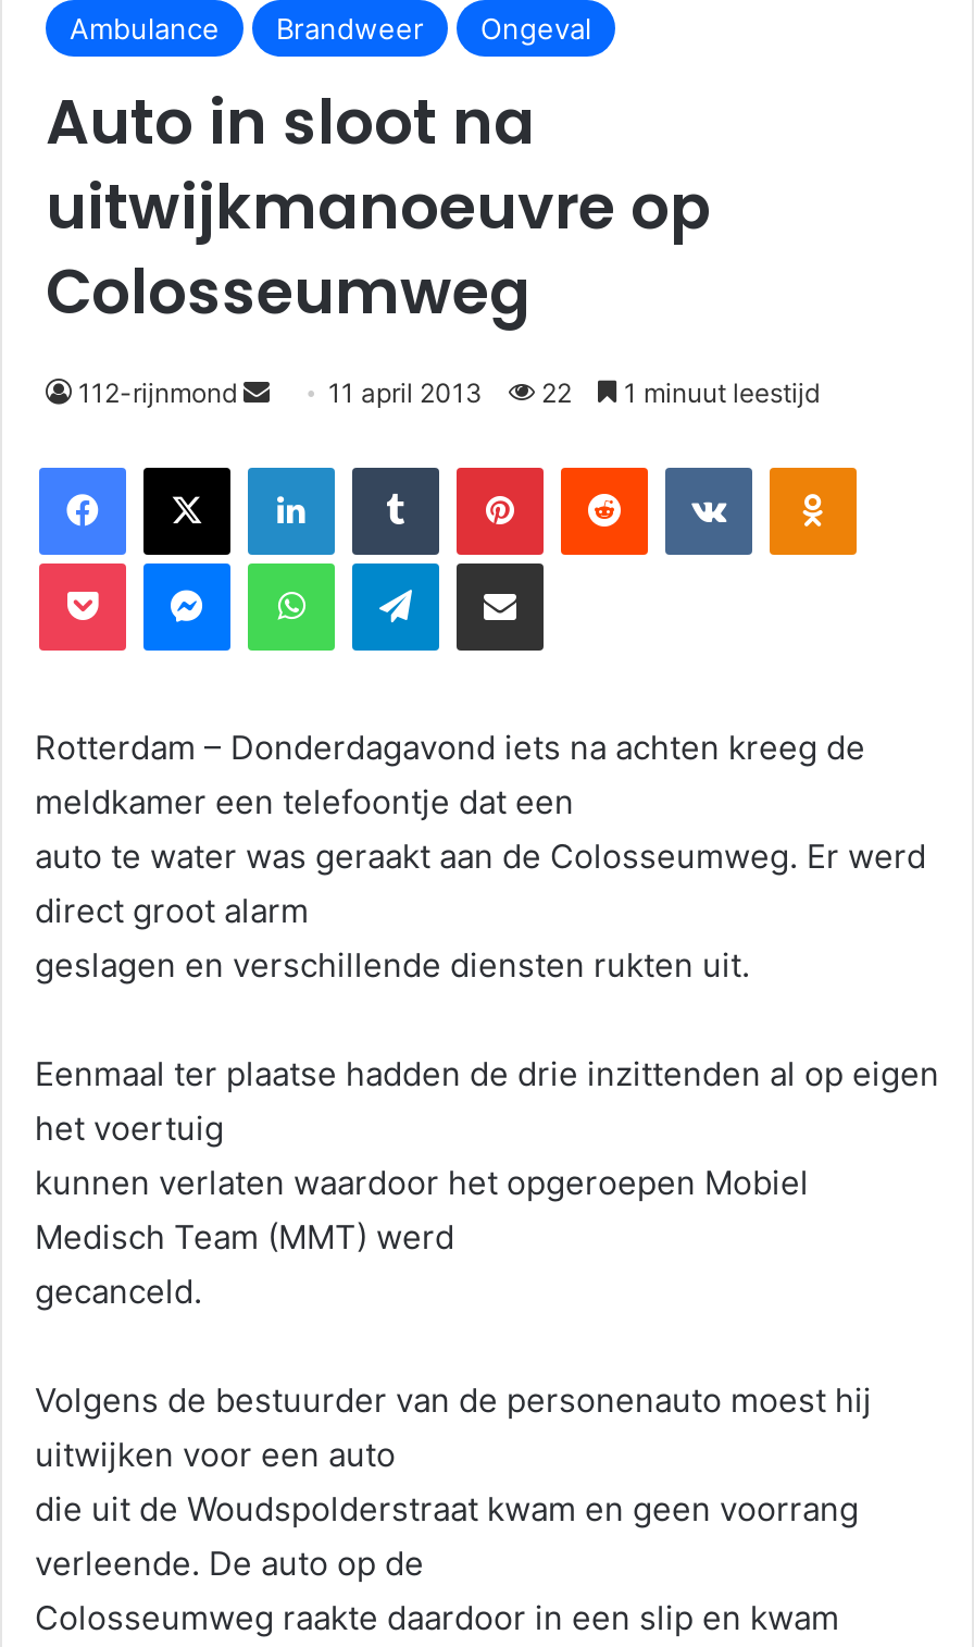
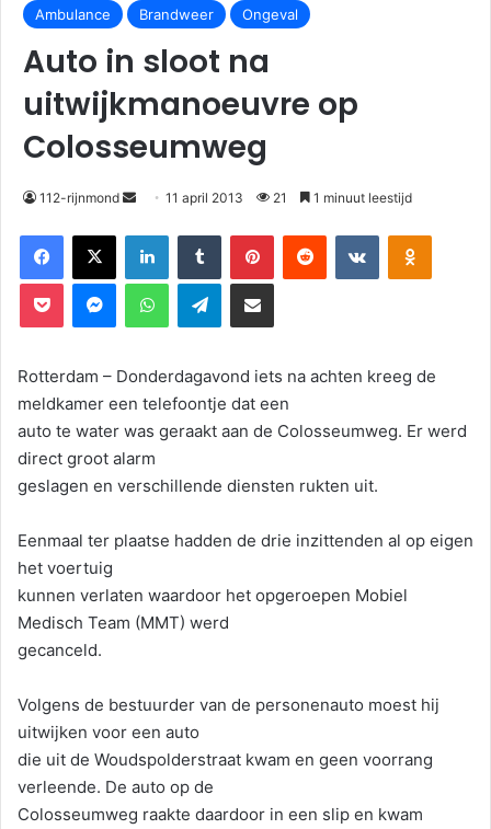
[328,376,820,409] 11 april 2013 22 1 minuut leestijd -> [165,189,412,206] 11 april 2013 21 1 minuut leestijd

